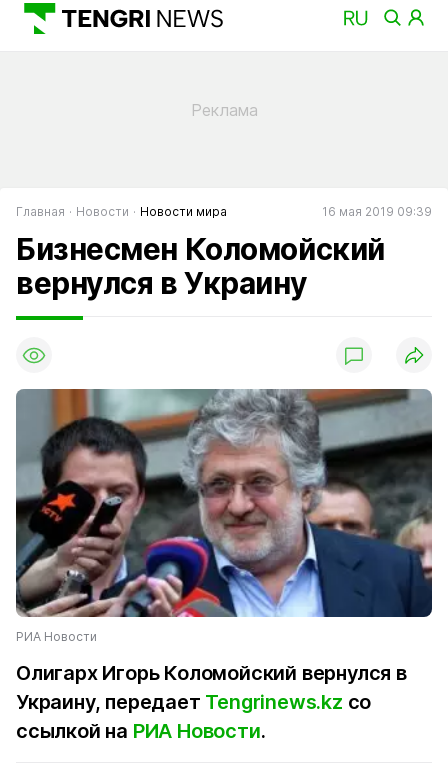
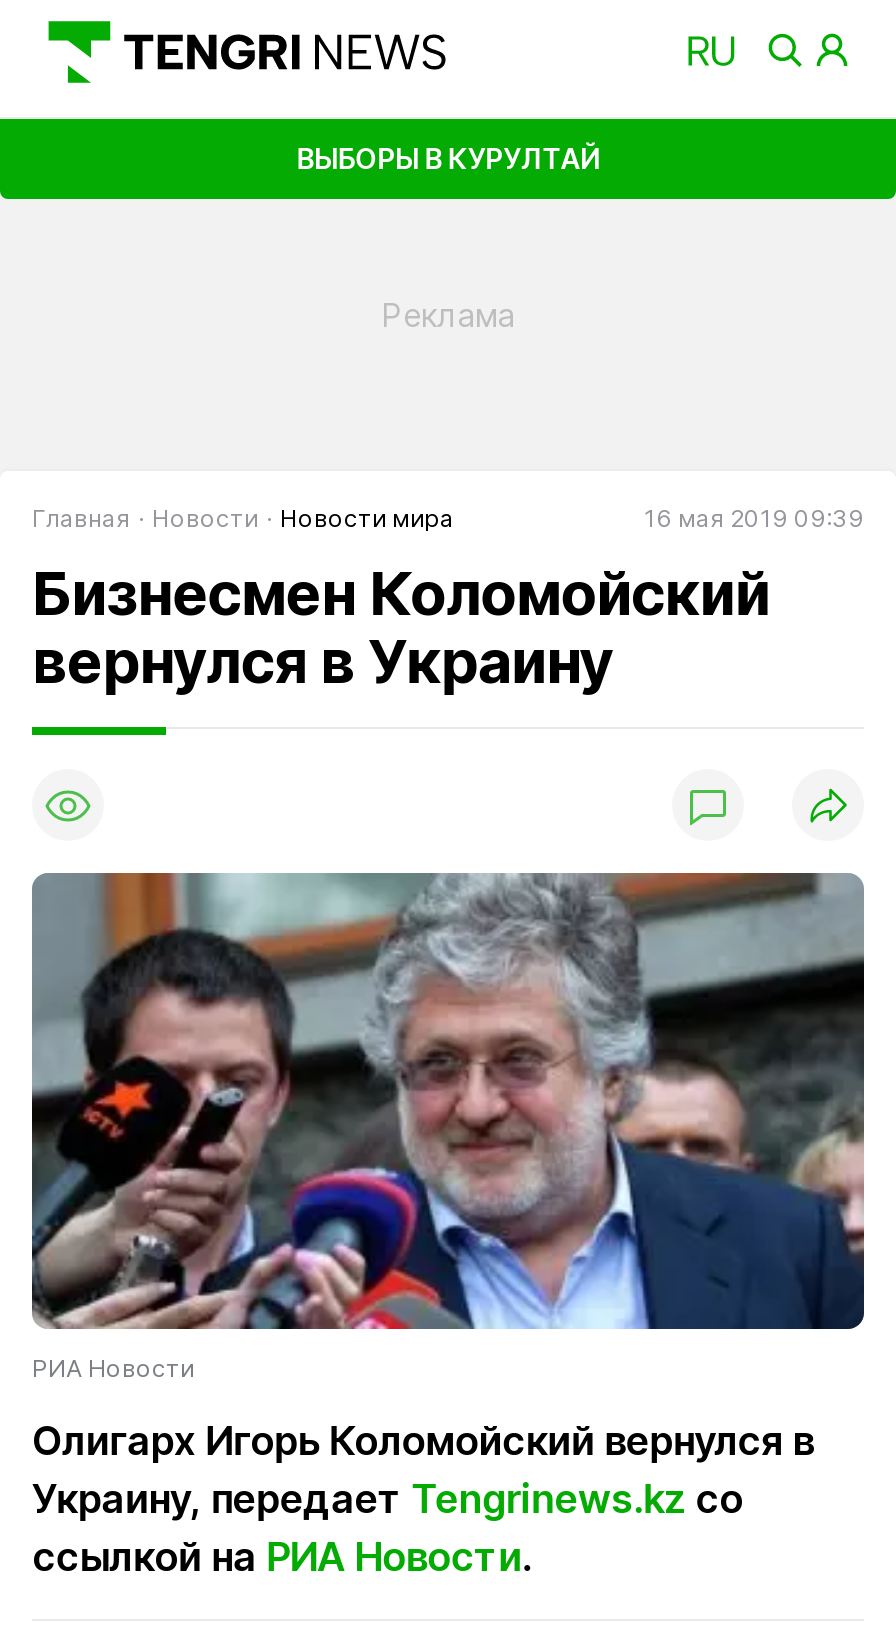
none -> [296,140,600,174] ВЫБОРЫ В КУРУЛТАЙ

